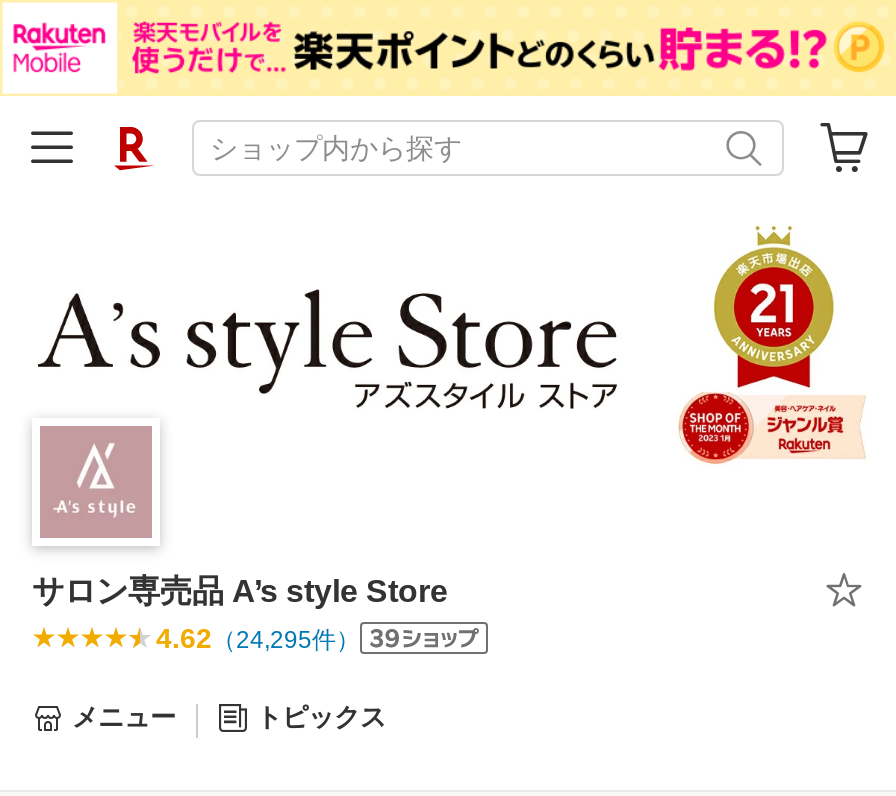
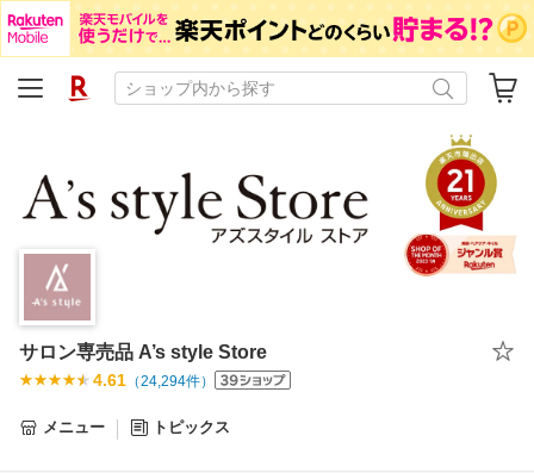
[156,622,360,654] 4.62（24,295件） -> [93,371,215,390] 4.61（24,294件）

